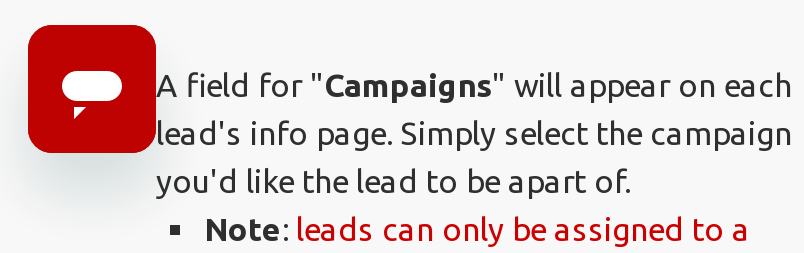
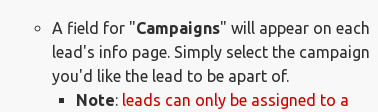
[26,23,158,161] [image] -> none

